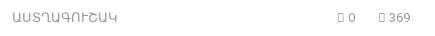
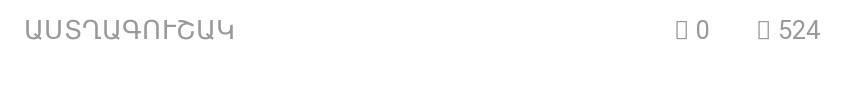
[386,9,410,24] 369 -> [772,14,820,44] 524

